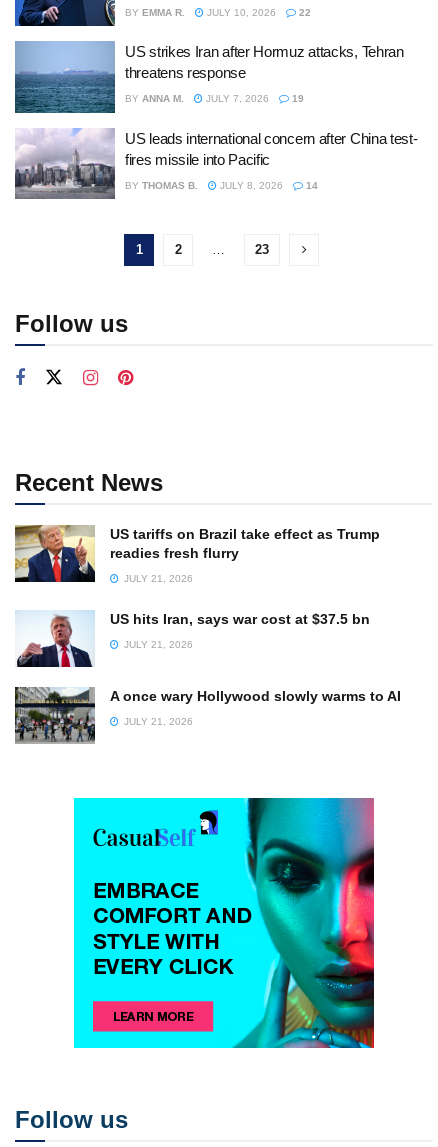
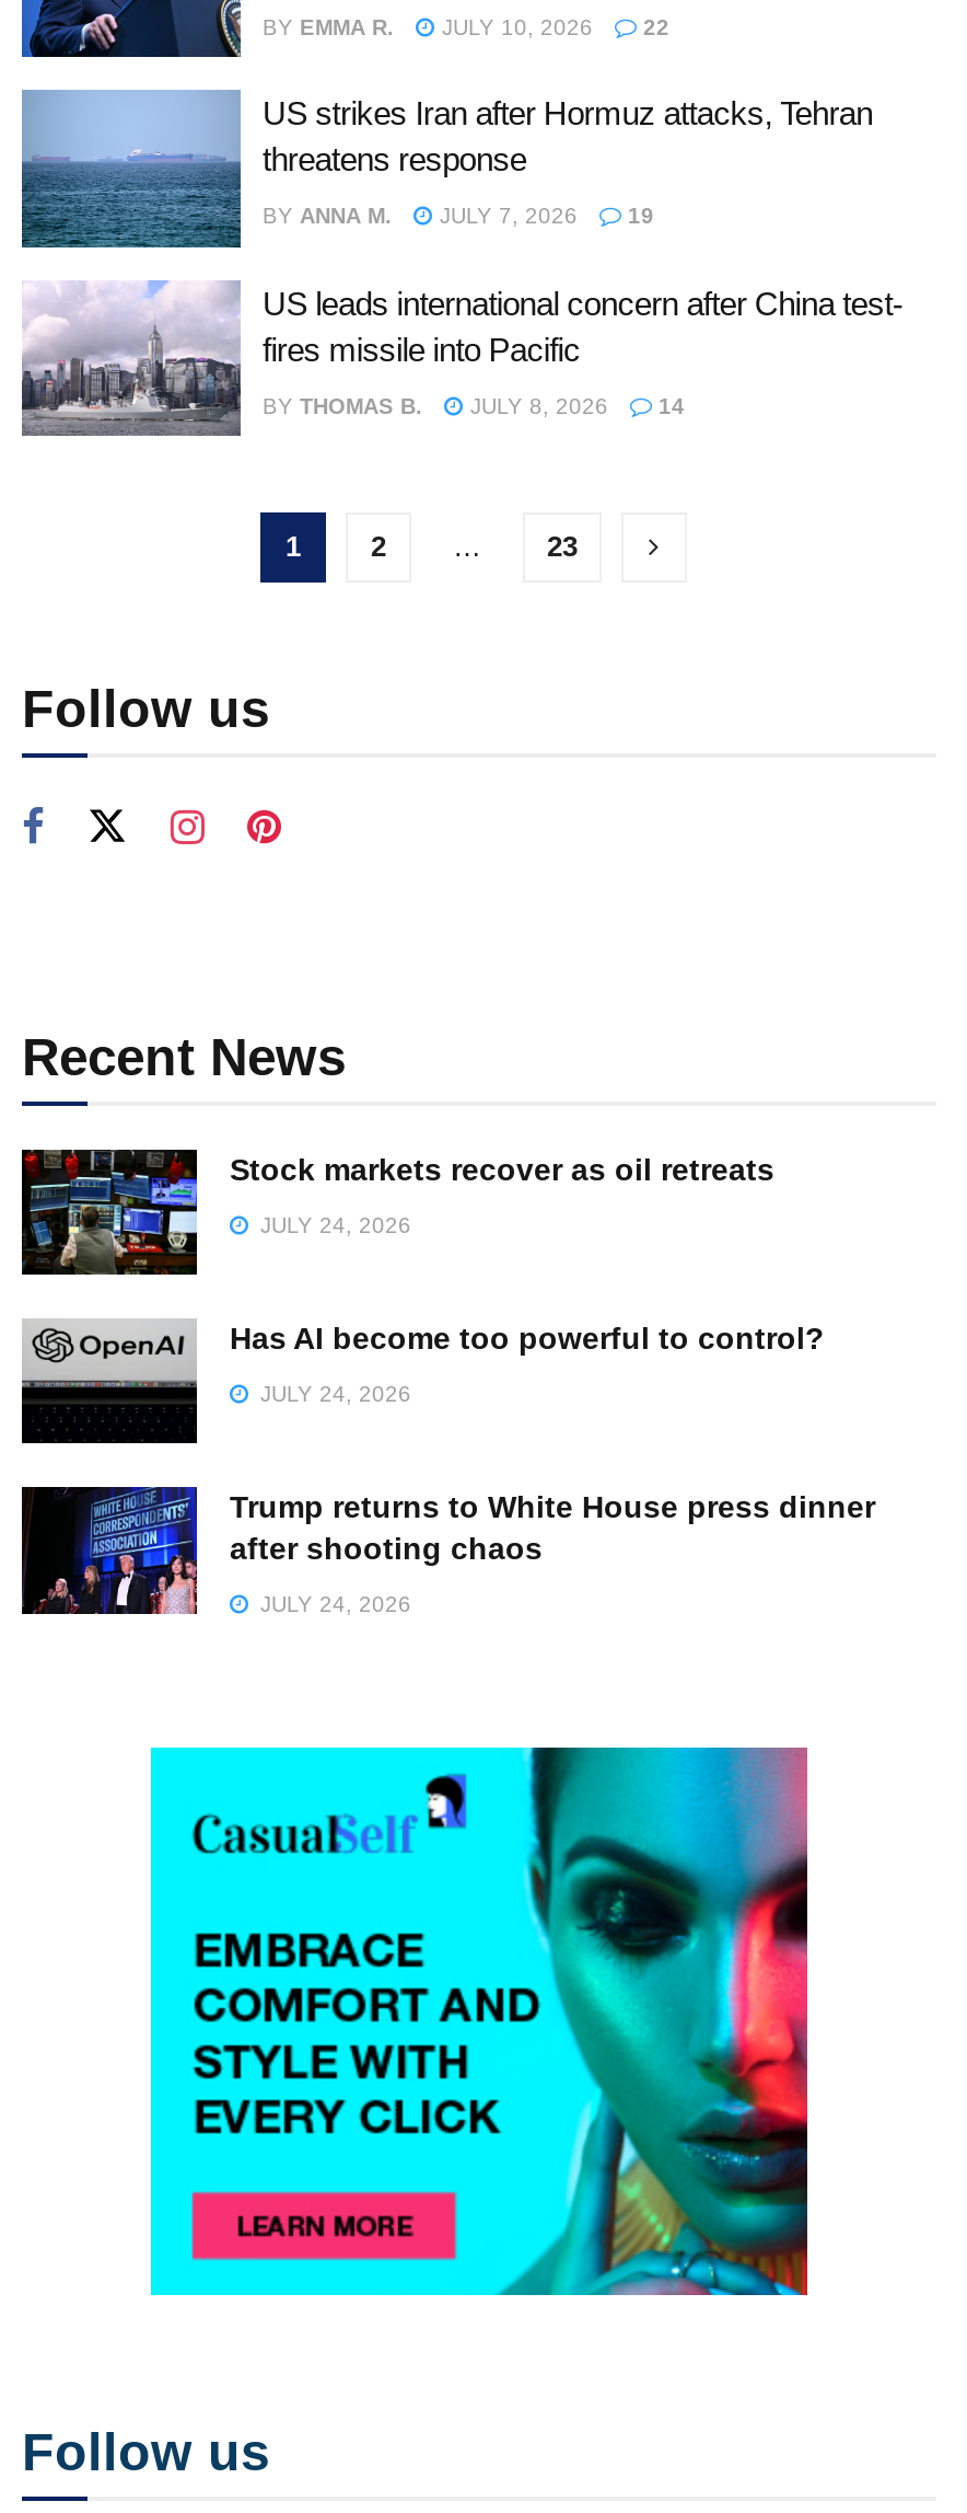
[14,524,380,583] [image] | US tariffs on Brazil take effect as Trump | readies fresh flurry -> [20,1148,774,1277] [image] | Stock markets recover as oil retreats
[121,573,193,584] JULY 21, 2026 -> [254,1213,411,1237] JULY 24, 2026
[15,603,370,668] [image] | US hits Iran, says war cost at $37.5 bn -> [20,1318,825,1461] [image] | Has AI become too powerful to control?
[121,639,193,650] JULY 21, 2026 -> [254,1382,411,1406] JULY 24, 2026
[14,679,401,744] [image] | A once wary Hollywood slowly warms to AI -> [20,1485,875,1627] [image] | Trump returns to White House press dinner | after shooting chaos
[121,716,193,727] JULY 21, 2026 -> [254,1593,411,1617] JULY 24, 2026

